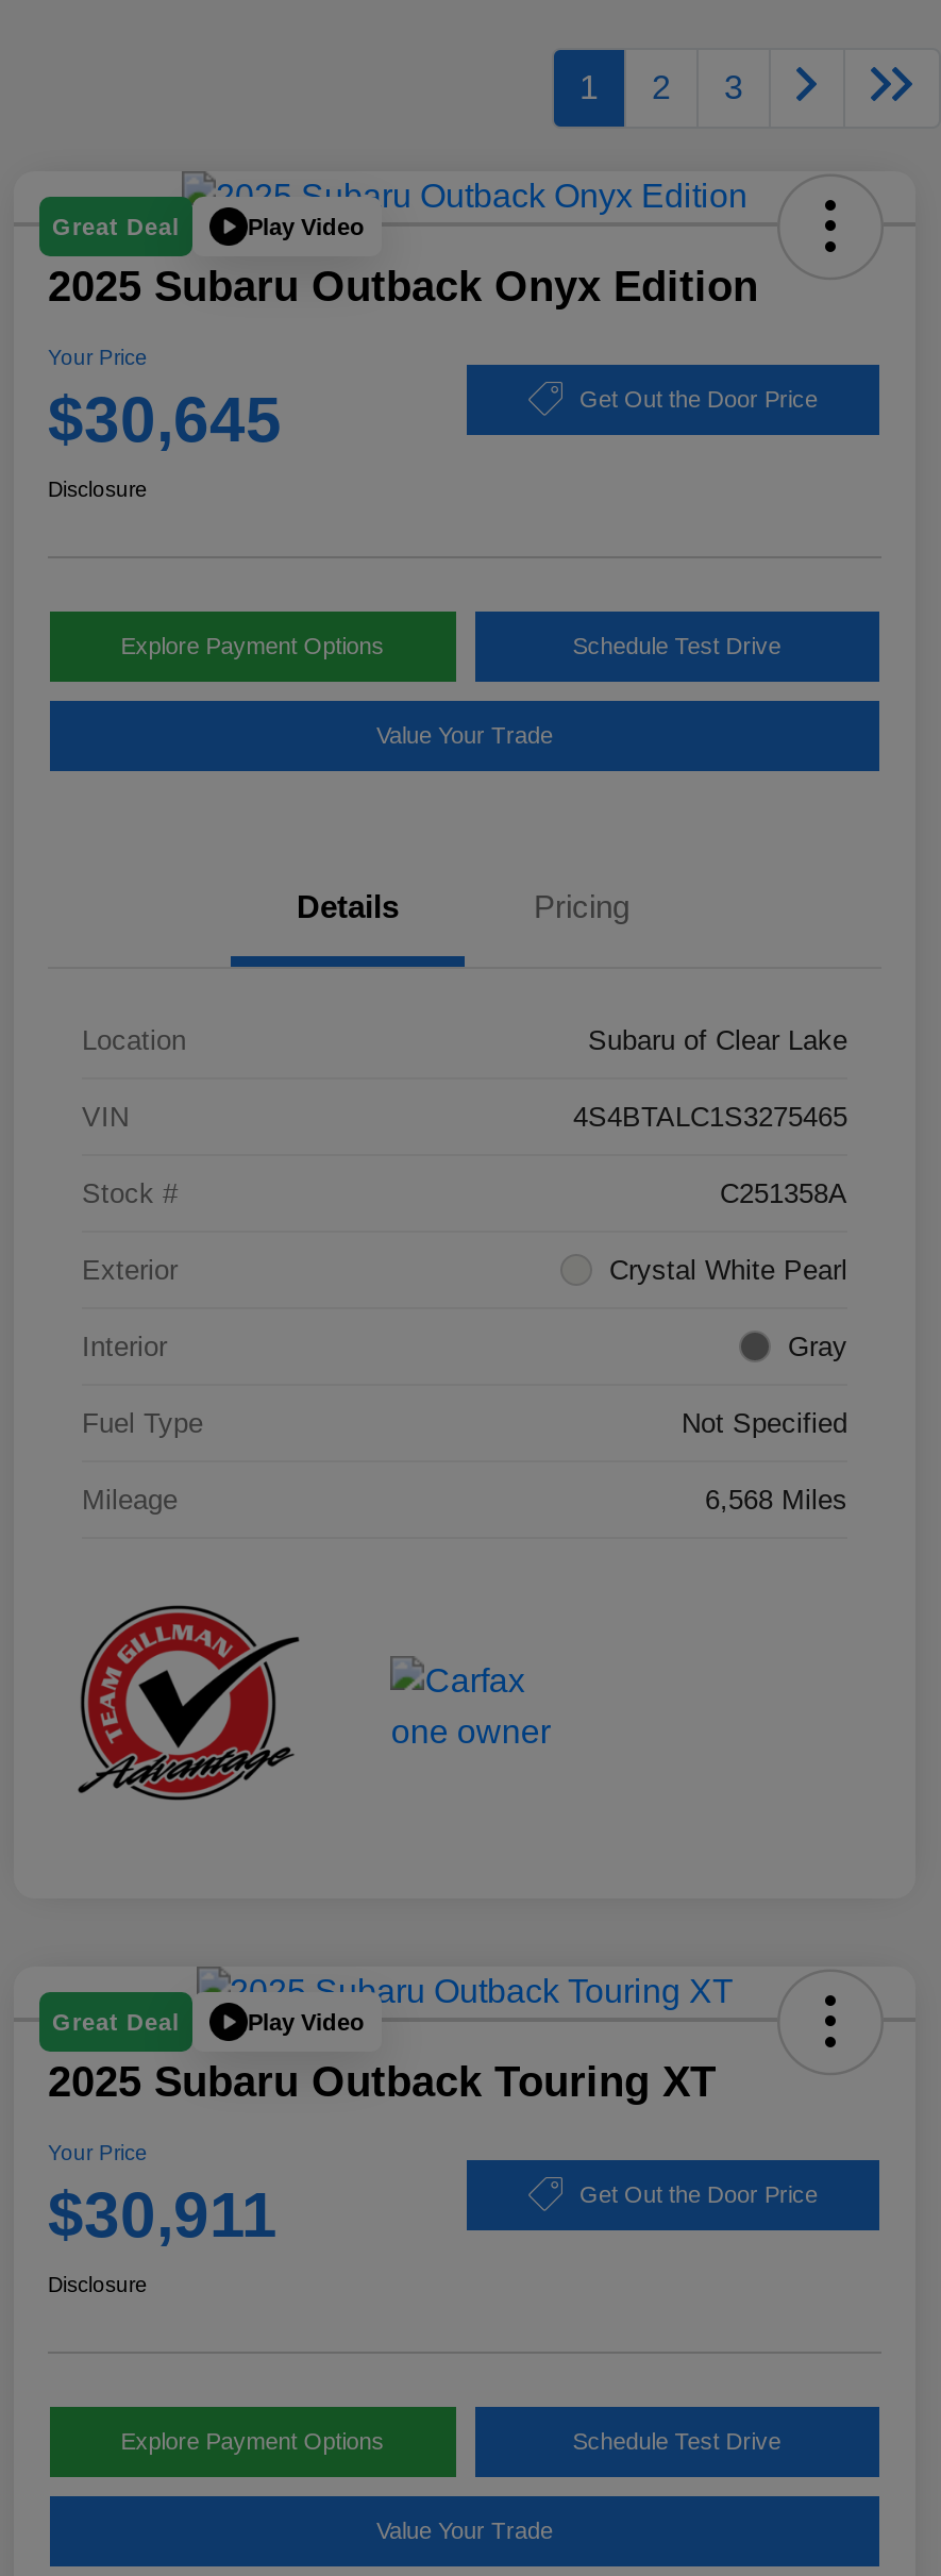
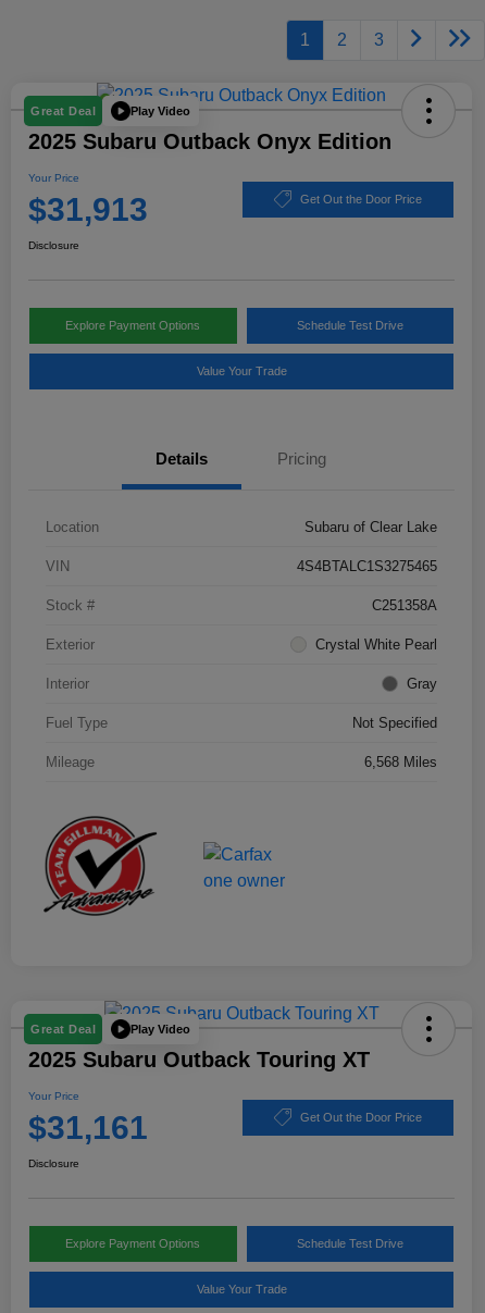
[48,384,282,455] $30,645 -> [28,192,148,228] $31,913
[48,2179,278,2250] $30,911 -> [28,1110,148,1146] $31,161

